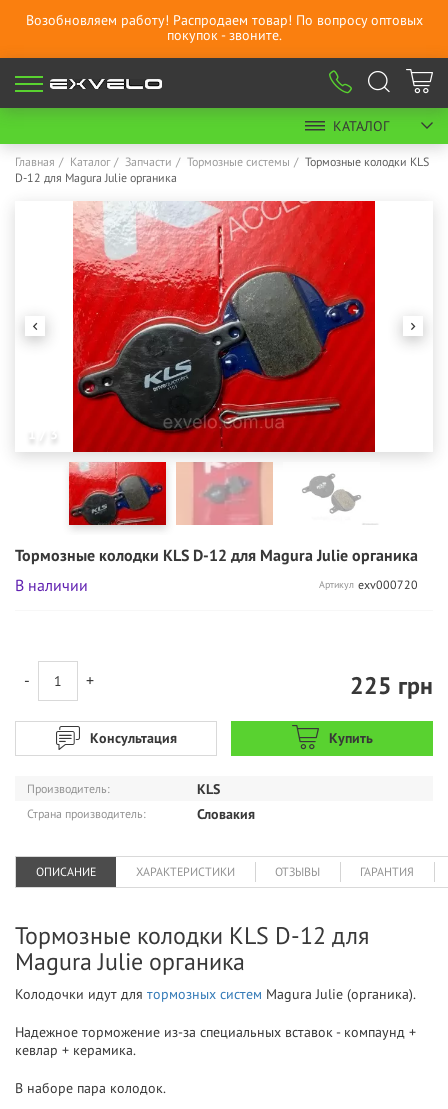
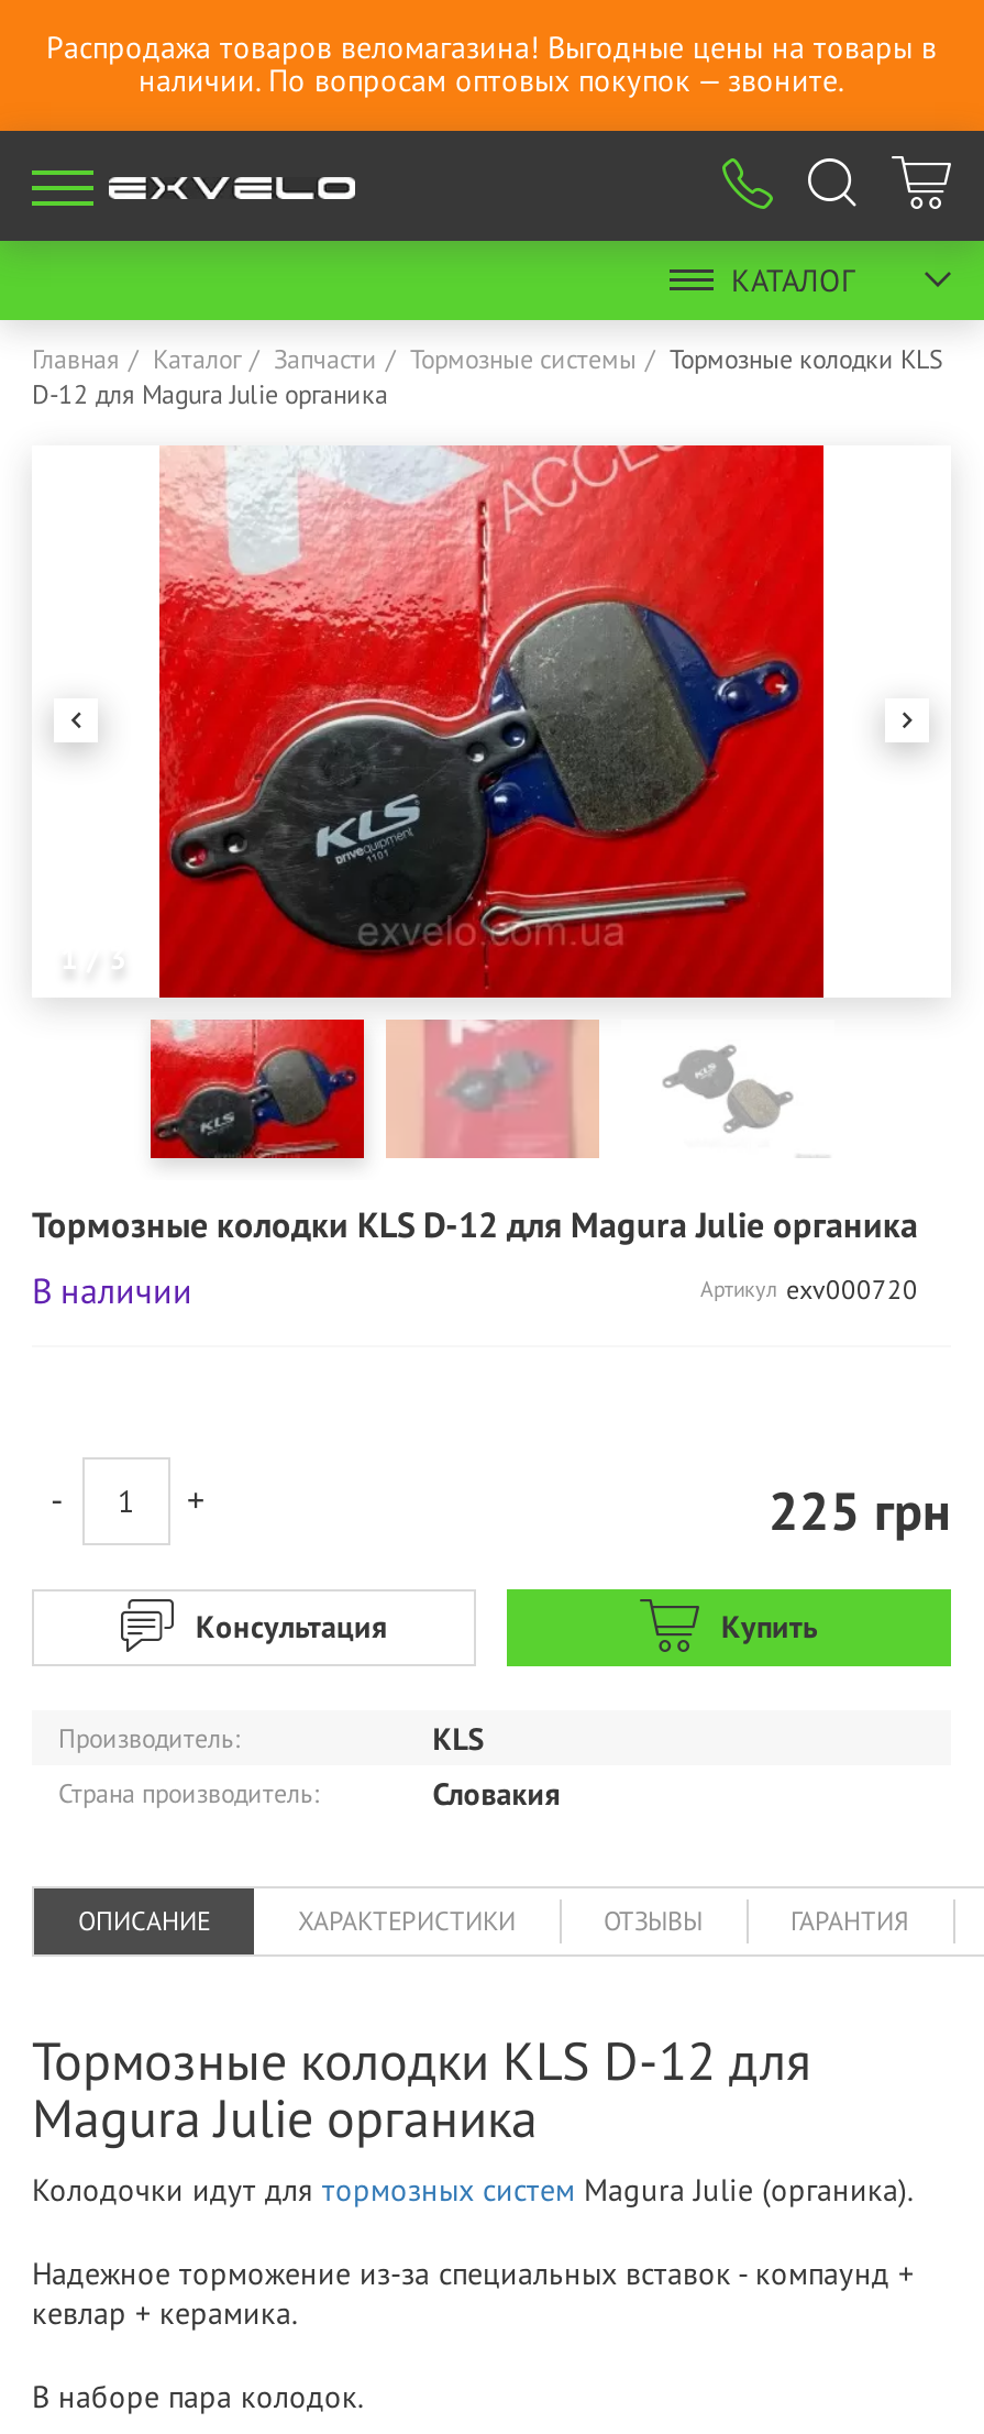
[25,11,422,44] Возобновляем работу! Распродаем товар! По вопросу оптовых | покупок - звоните. -> [46,27,937,100] Распродажа товаров веломагазина! Выгодные цены на товары в | наличии. По вопросам оптовых покупок — звоните.

